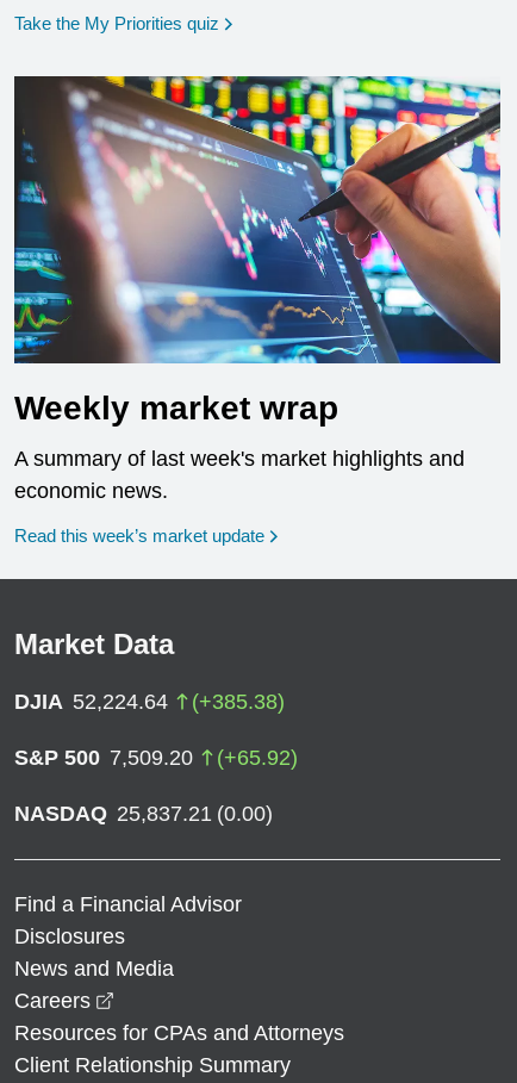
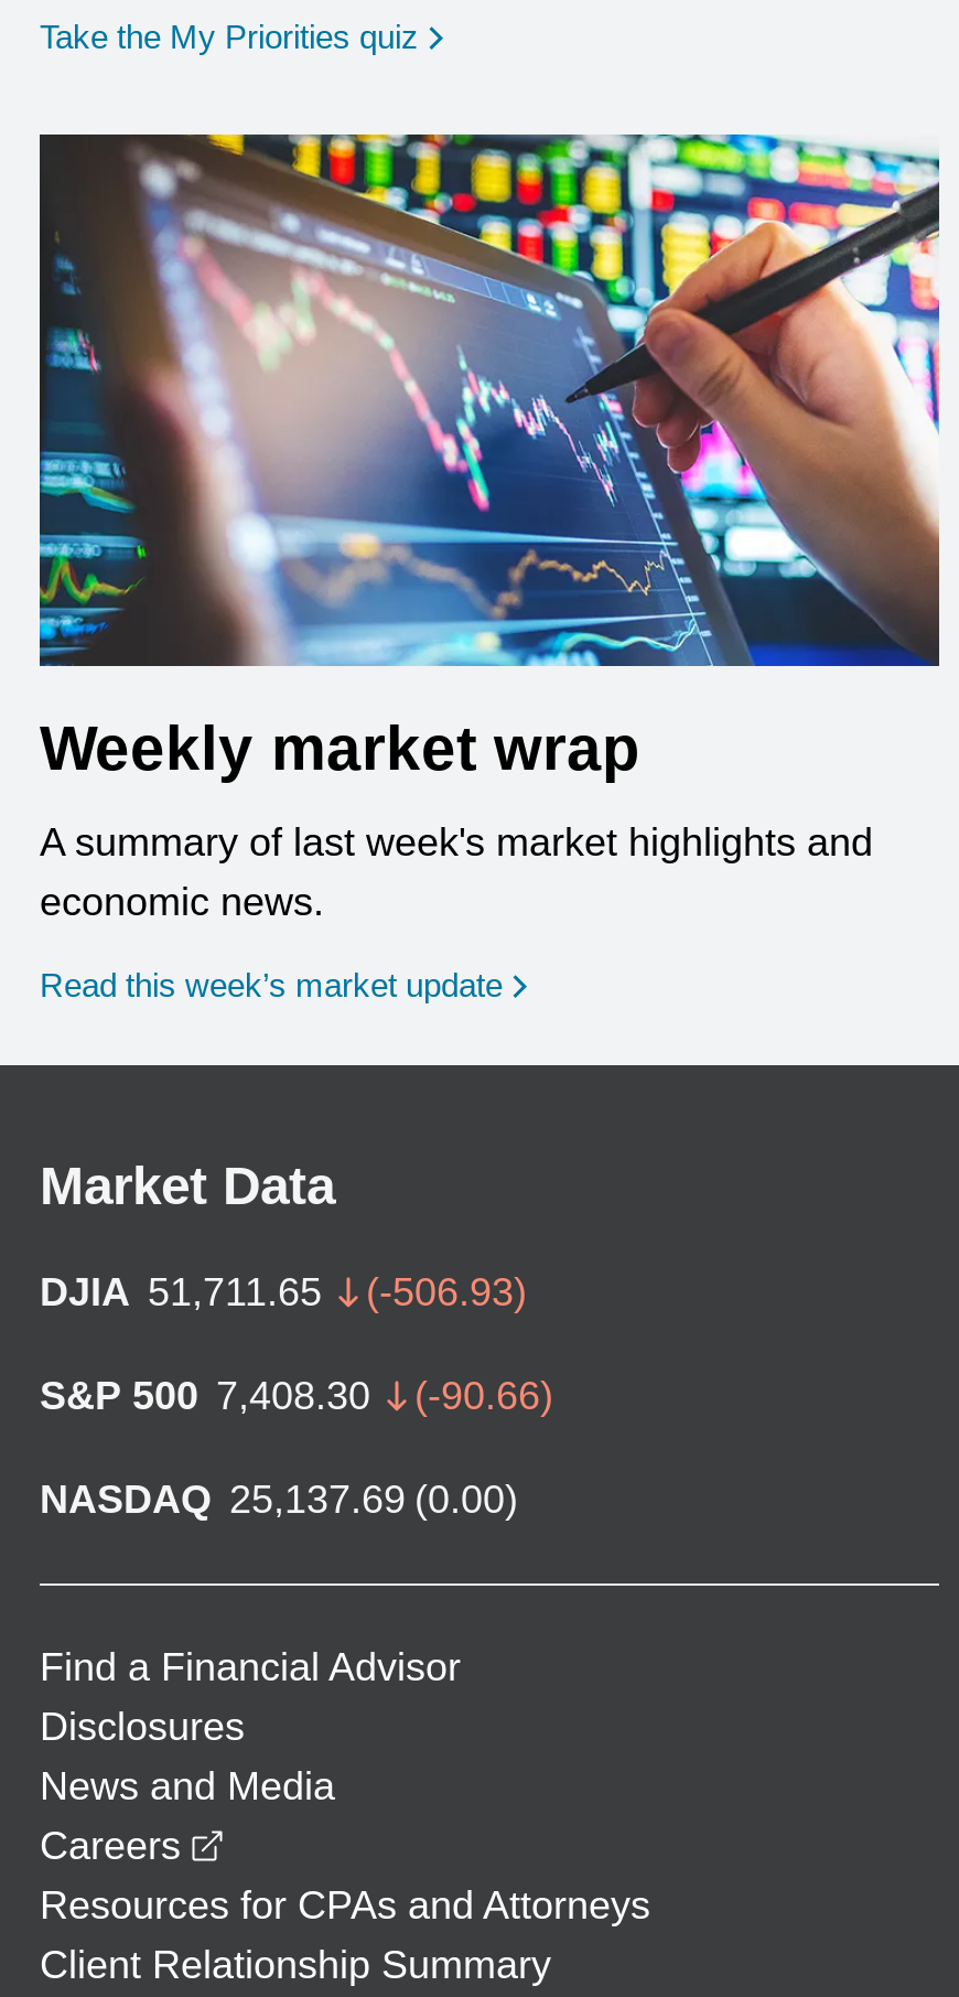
[14,690,285,713] DJIA 52,224.64 | (+385.38) -> [40,1270,527,1314] DJIA 51,711.65 | (-506.93)
[14,746,298,769] S&P 500 7,509.20 | (+65.92) -> [40,1374,553,1418] S&P 500 7,408.30 | (-90.66)
[14,802,273,825] NASDAQ 25,837.21 (0.00) -> [40,1477,518,1521] NASDAQ 25,137.69 (0.00)

